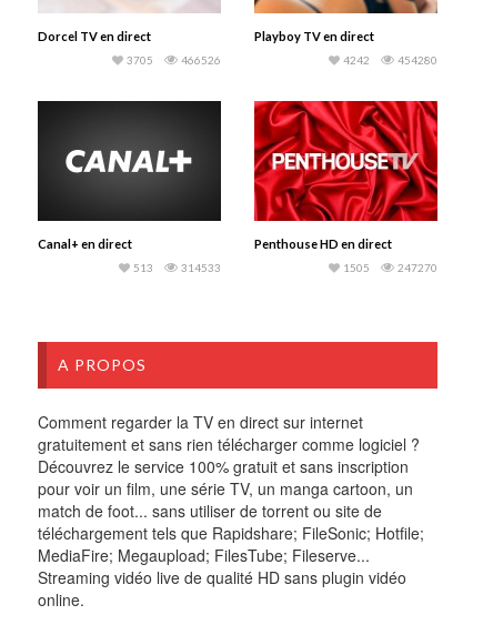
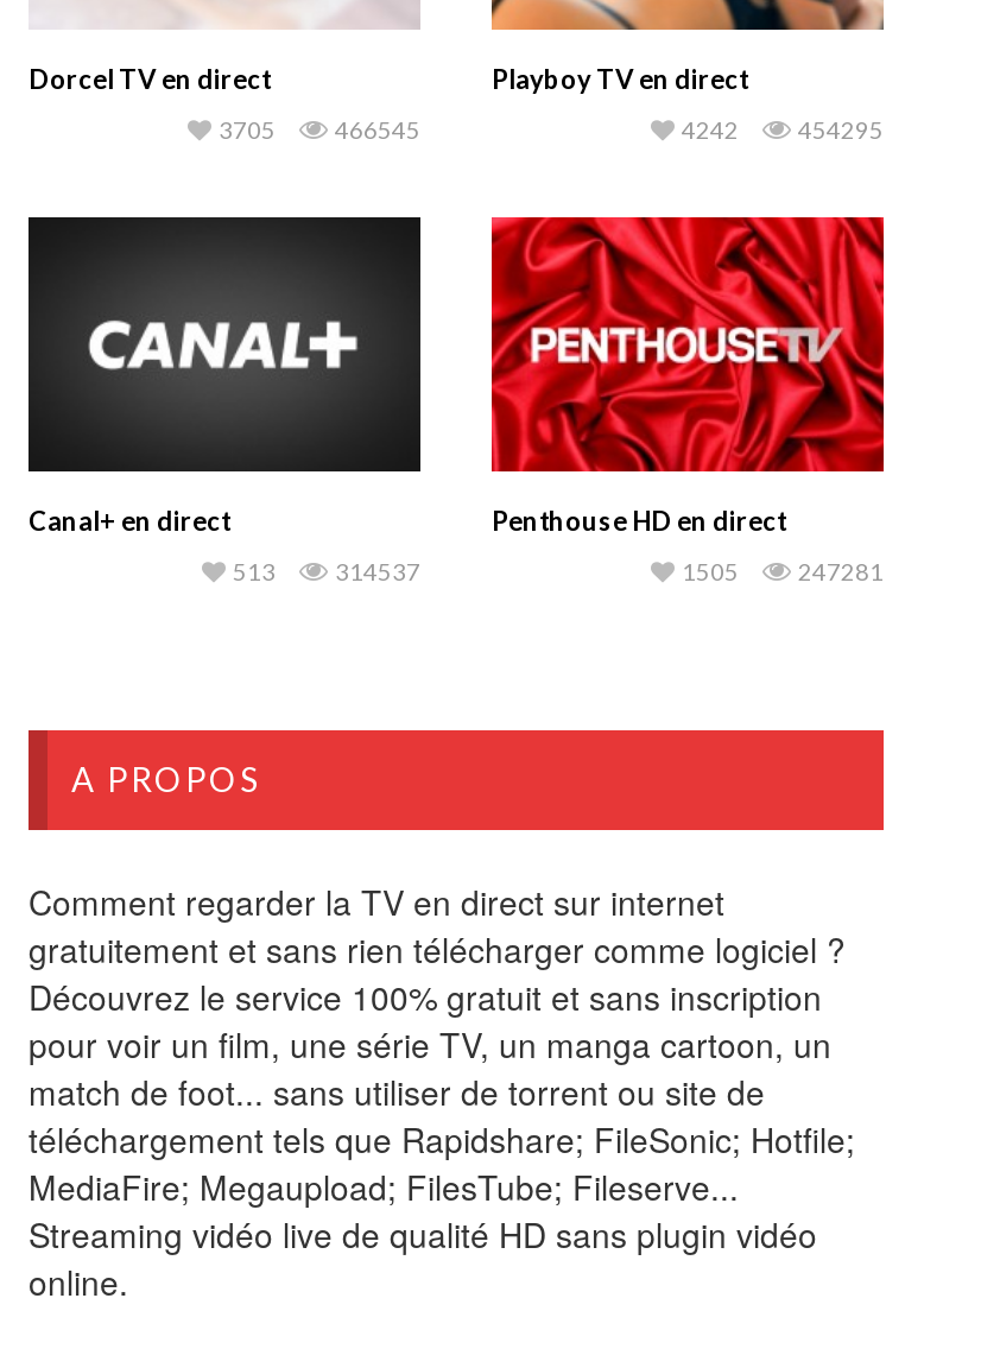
[181,54,221,67] 466526 -> [335,114,420,143] 466545
[398,54,437,67] 454280 -> [798,114,884,143] 454295
[181,261,221,274] 314533 -> [335,558,420,586] 314537
[398,261,437,274] 247270 -> [798,558,884,586] 247281

